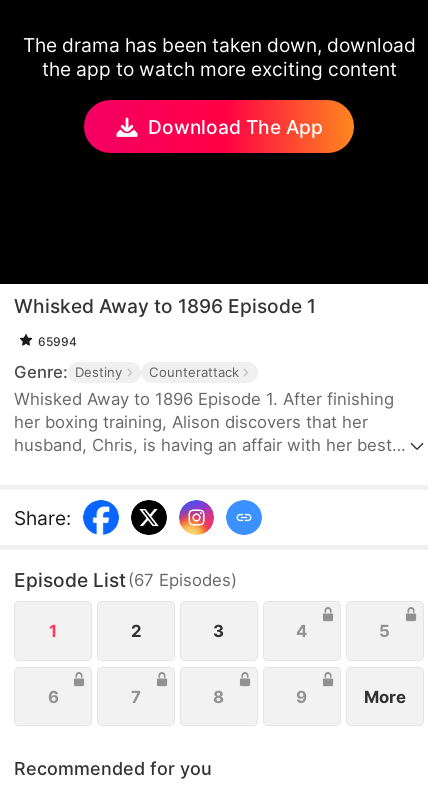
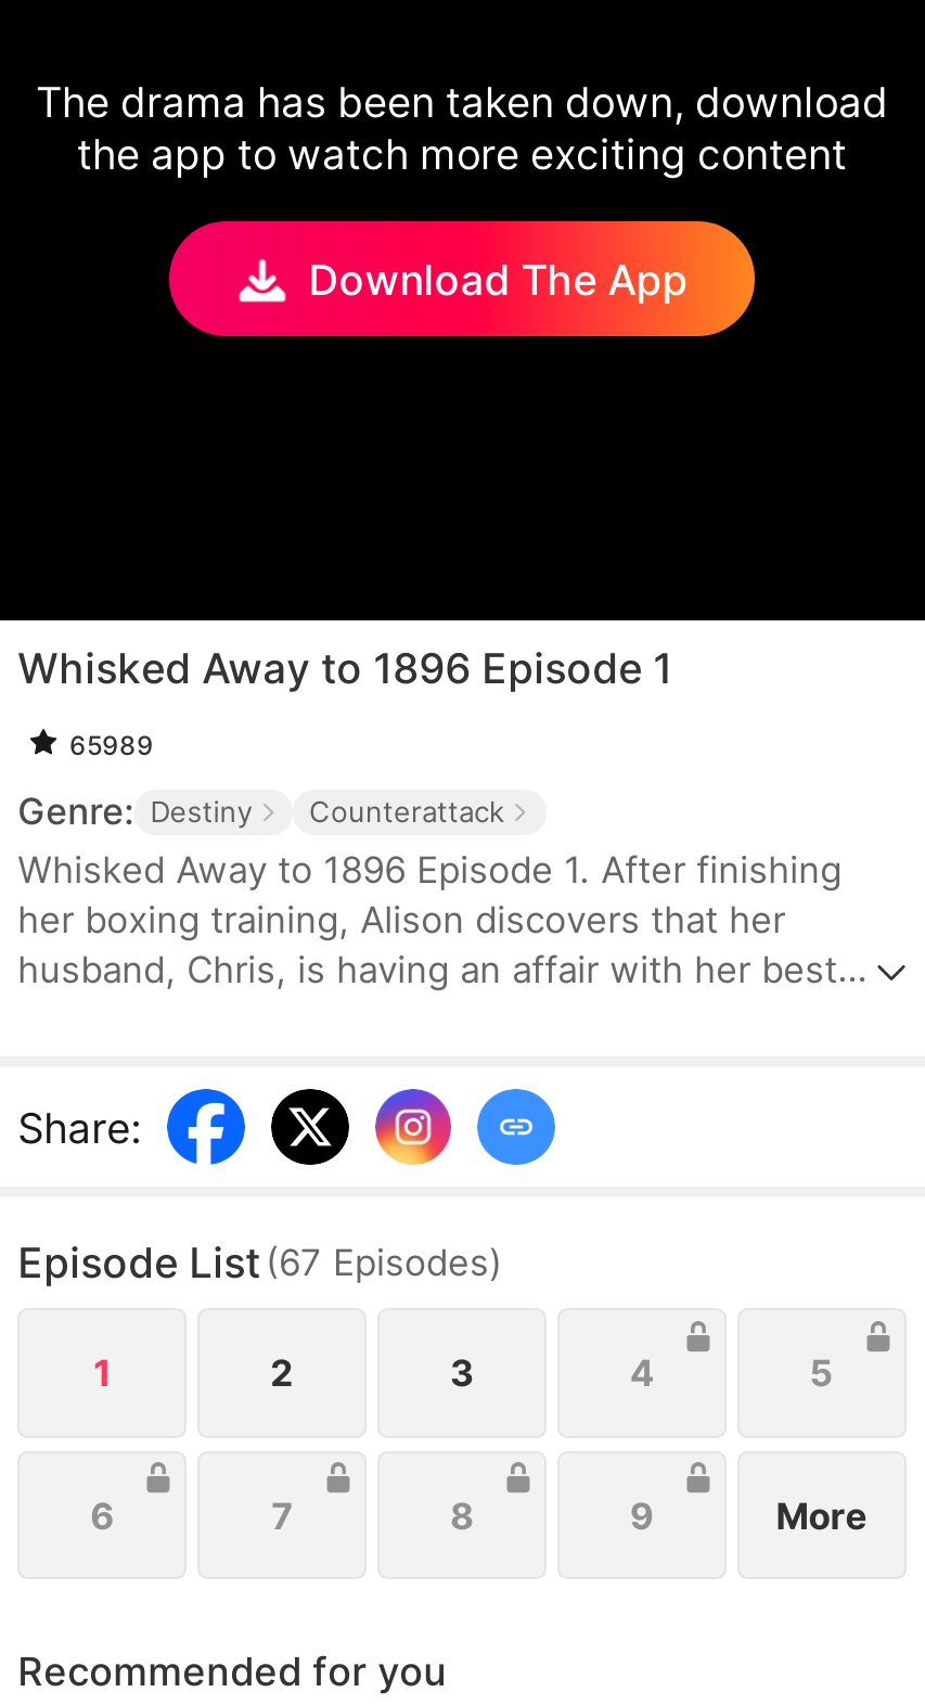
[38,334,77,349] 65994 -> [69,728,154,761] 65989

